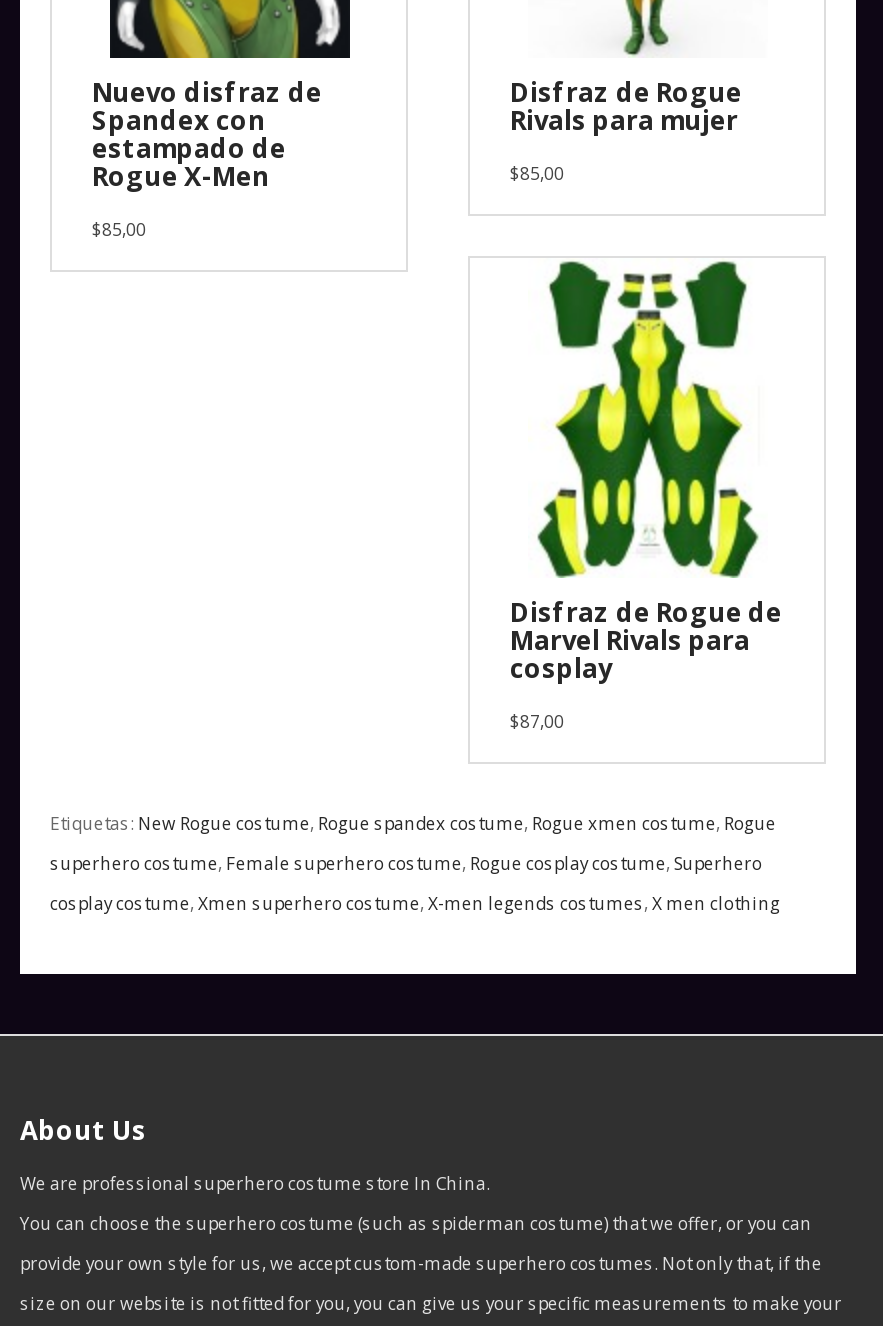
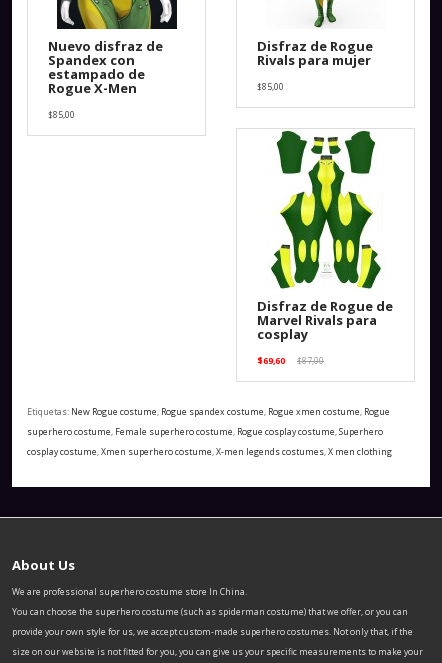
none -> [257,355,285,367] $69,60

